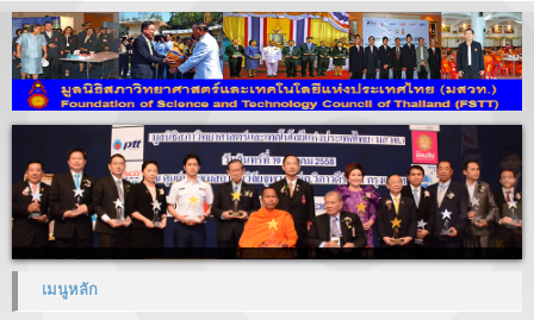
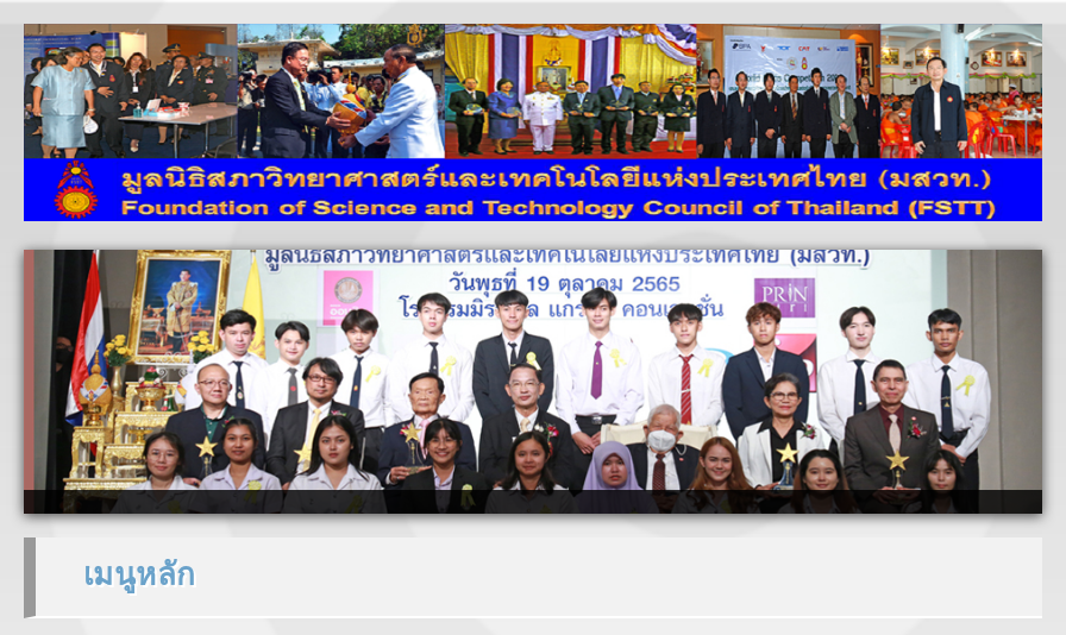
[11,124,522,258] [image] -> [24,247,1040,509] [image]

